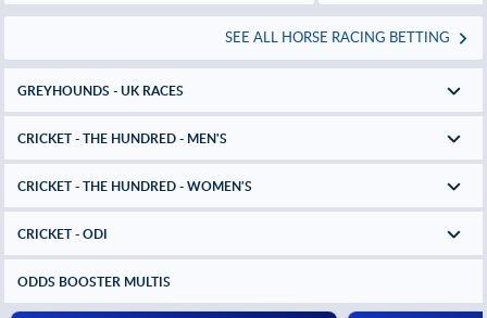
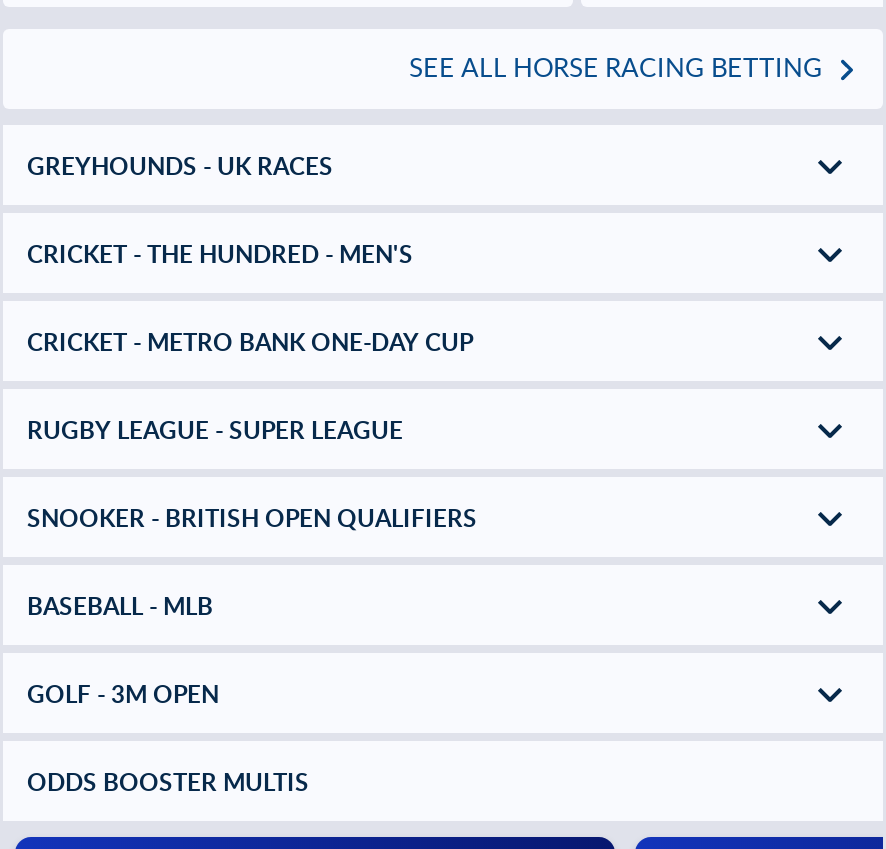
[17,177,252,243] CRICKET - THE HUNDRED - WOMEN'S | CRICKET - ODI -> [27,324,477,710] CRICKET - METRO BANK ONE-DAY CUP | RUGBY LEAGUE - SUPER LEAGUE | SNOOKER - BRITISH OPEN QUALIFIERS | BASEBALL - MLB | GOLF - 3M OPEN

